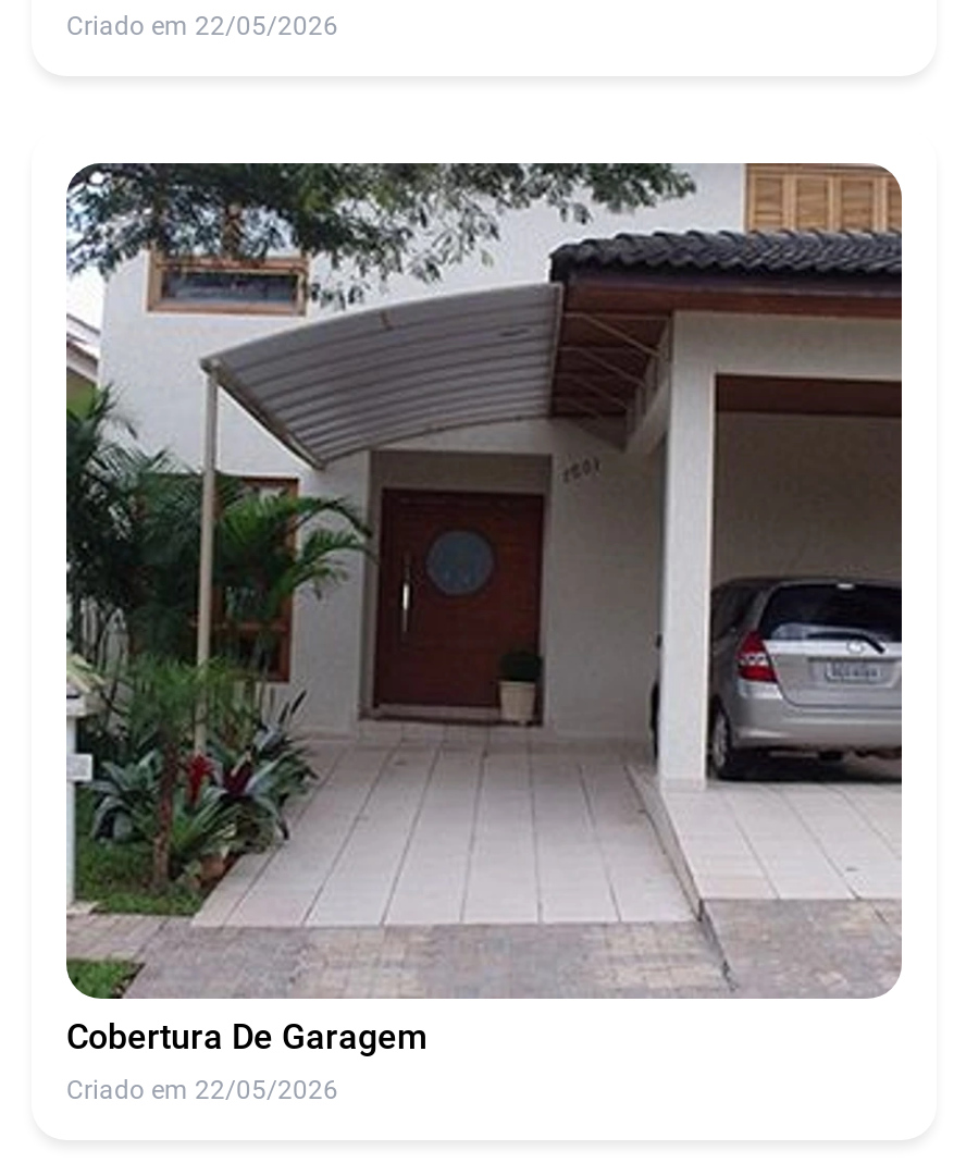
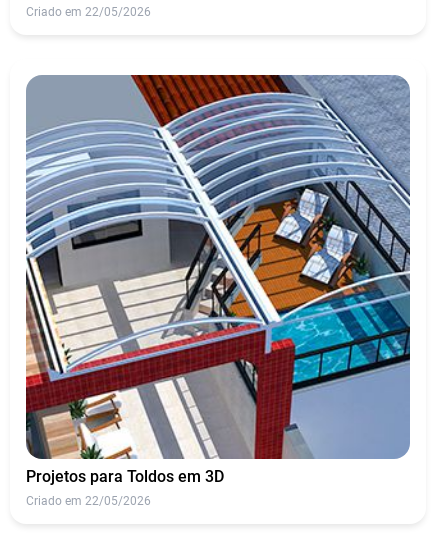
[64,161,904,1057] [image] | Cobertura De Garagem -> [25,74,411,486] [image] | Projetos para Toldos em 3D

